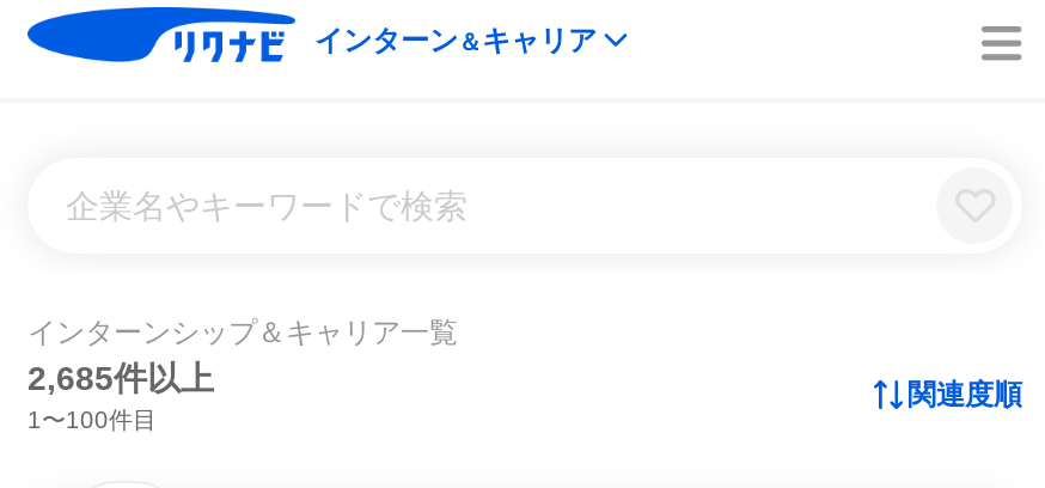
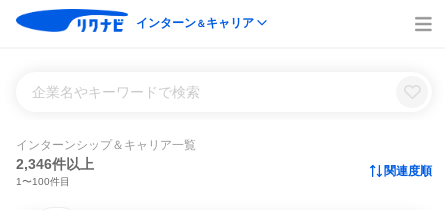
[27,359,214,397] 2,685件以上 -> [16,156,94,172] 2,346件以上

